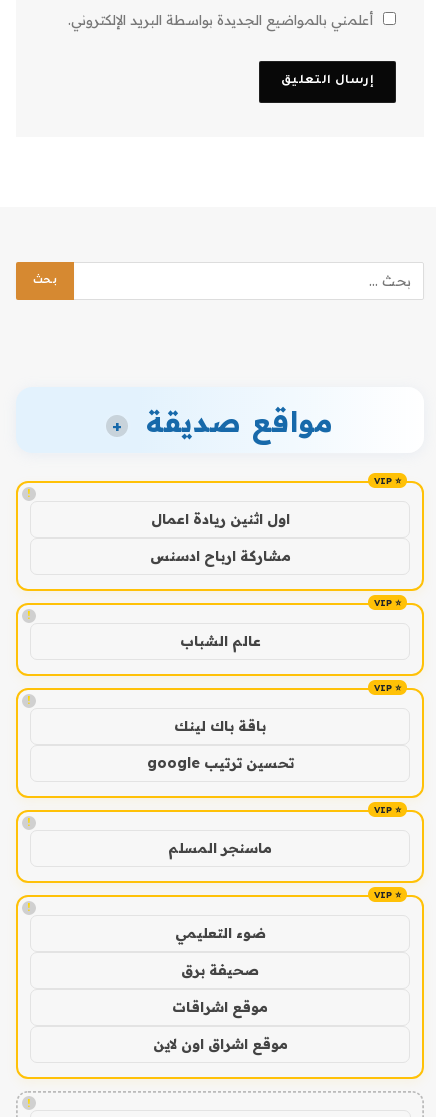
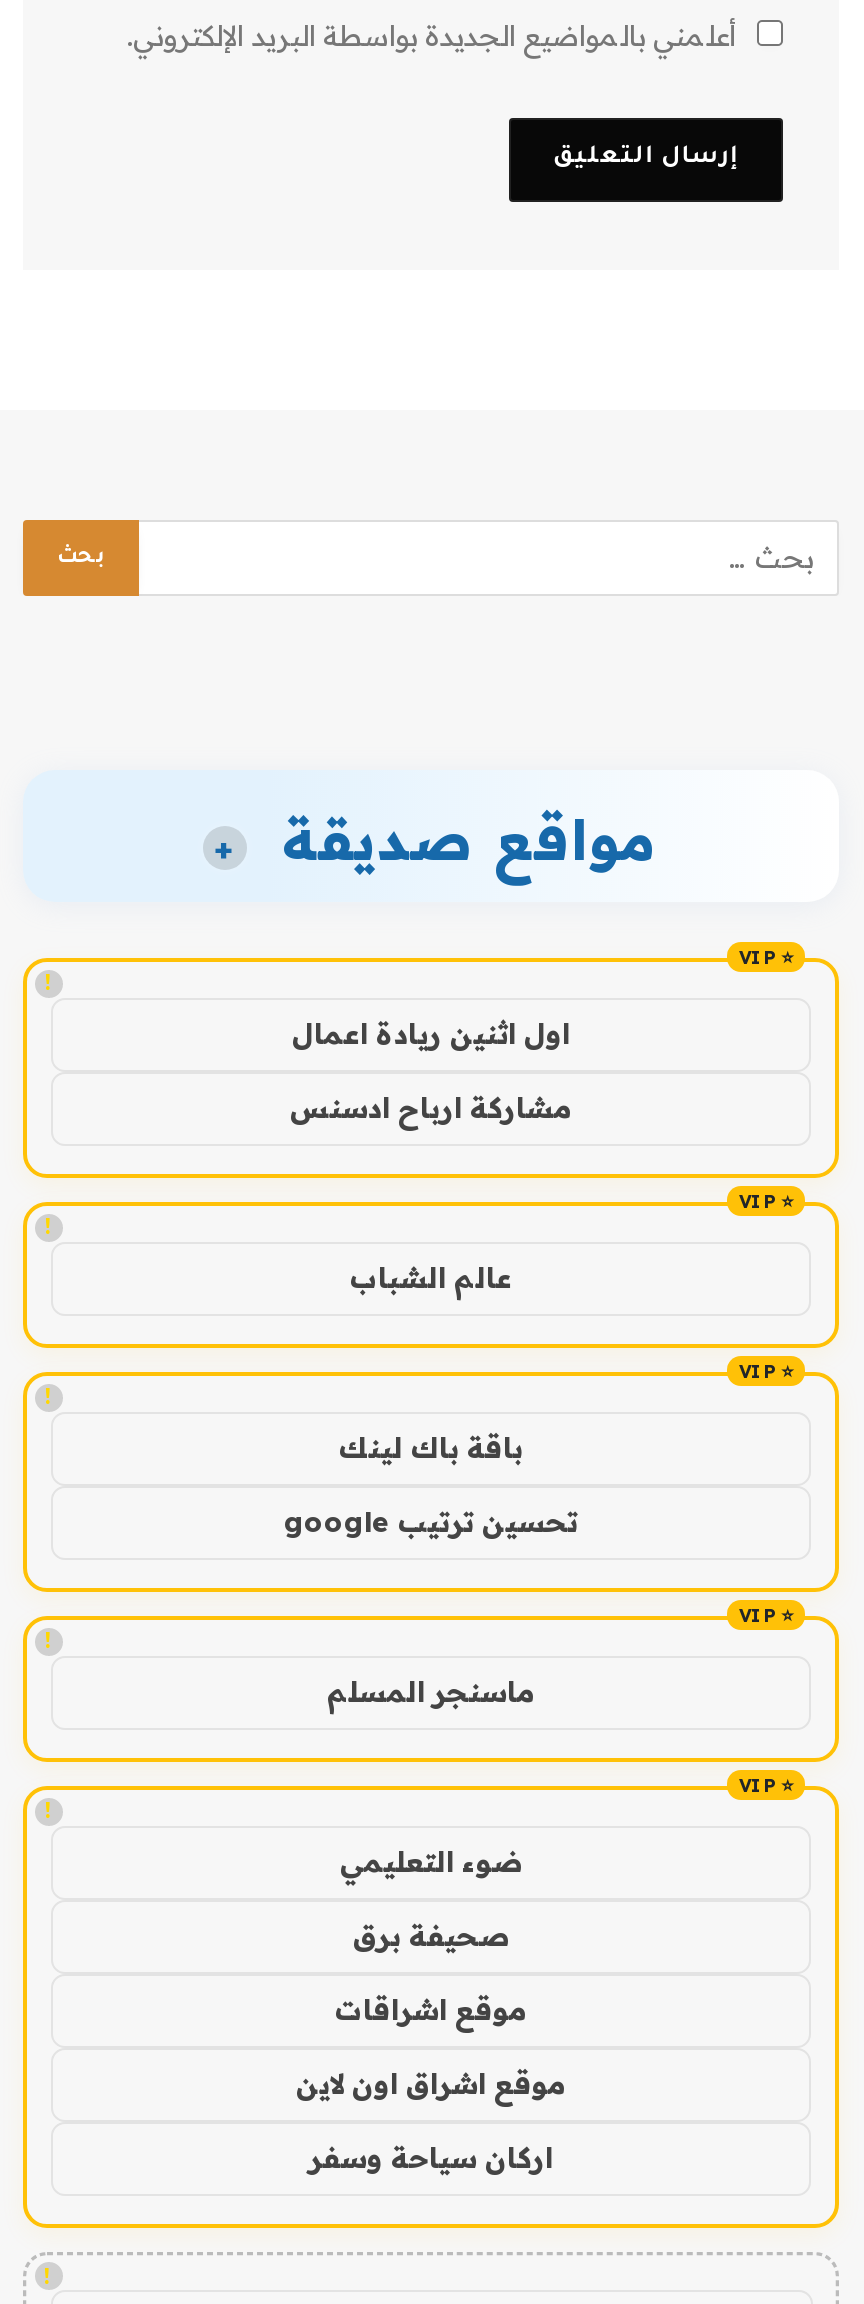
none -> [309,2139,553,2175] اركان سياحة وسفر

